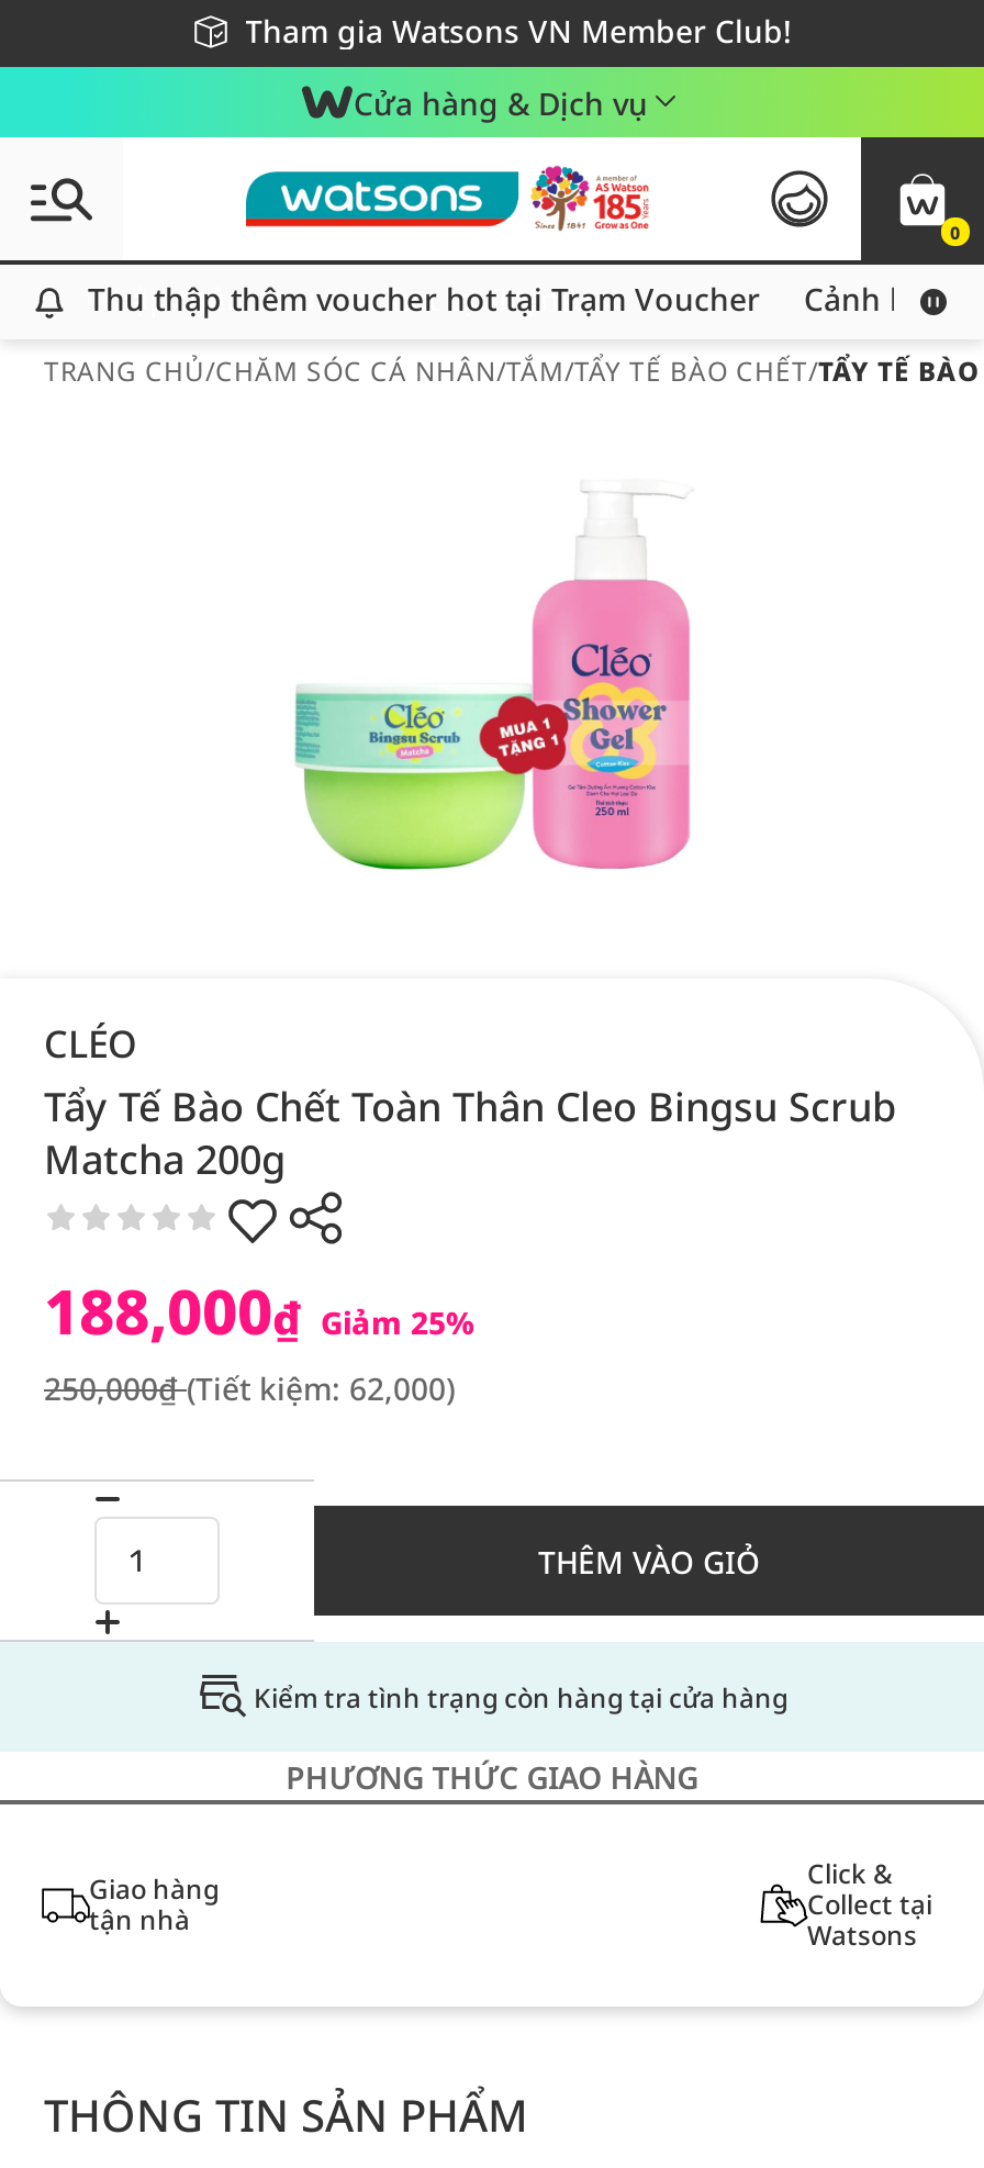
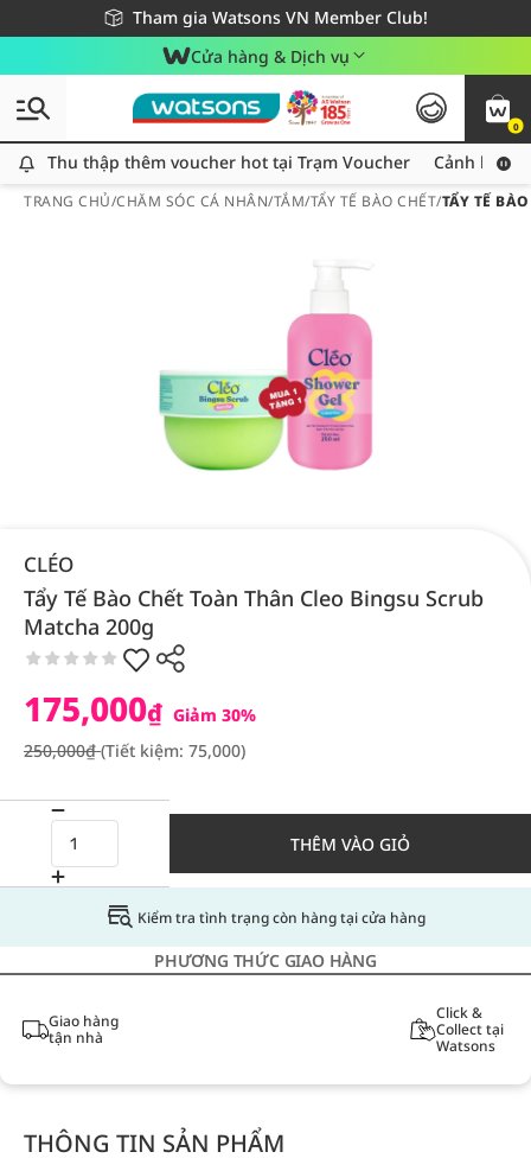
[44,1269,474,1352] 188,000₫ Giảm 25% -> [24,686,256,731] 175,000₫ Giảm 30%
[44,1367,455,1409] 250,000₫(Tiết kiệm: 62,000) -> [24,739,245,762] 250,000₫(Tiết kiệm: 75,000)

